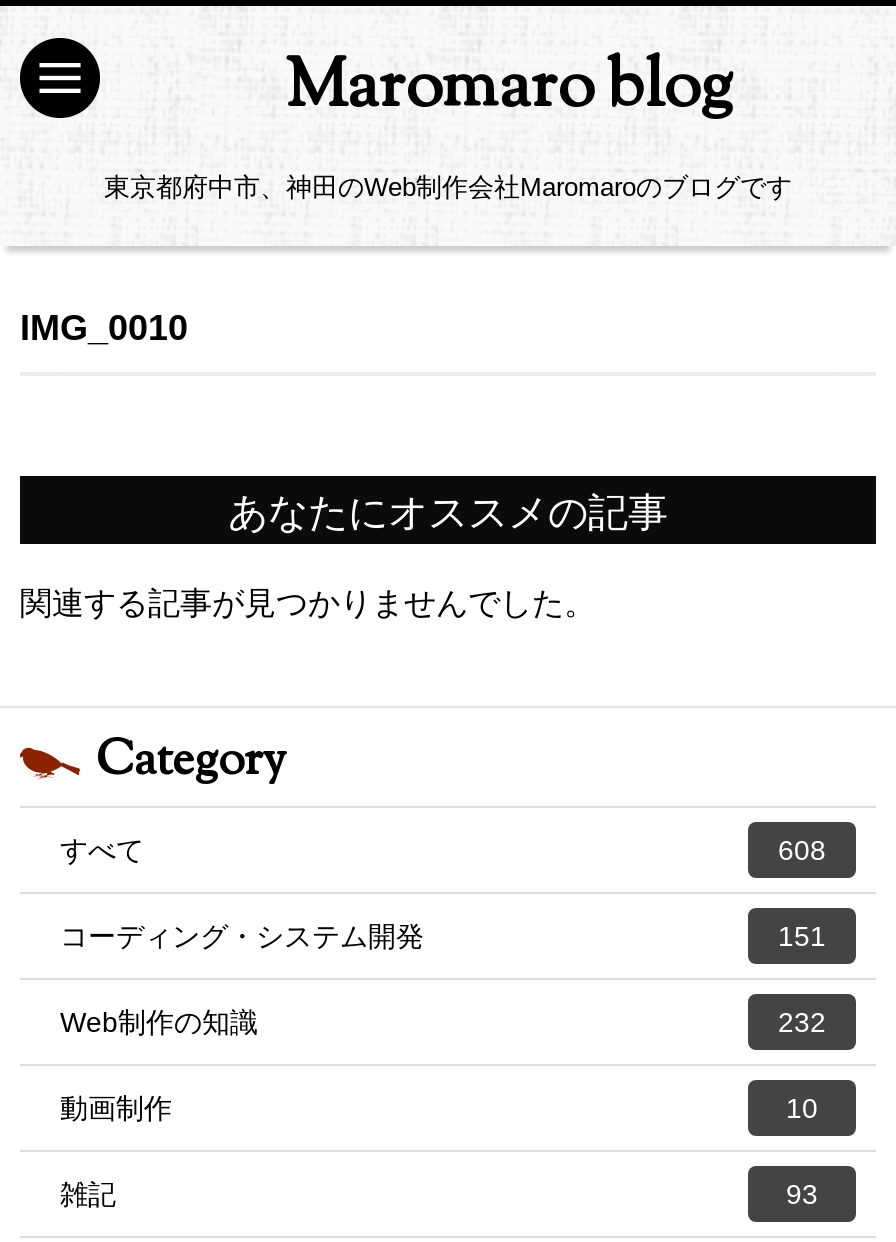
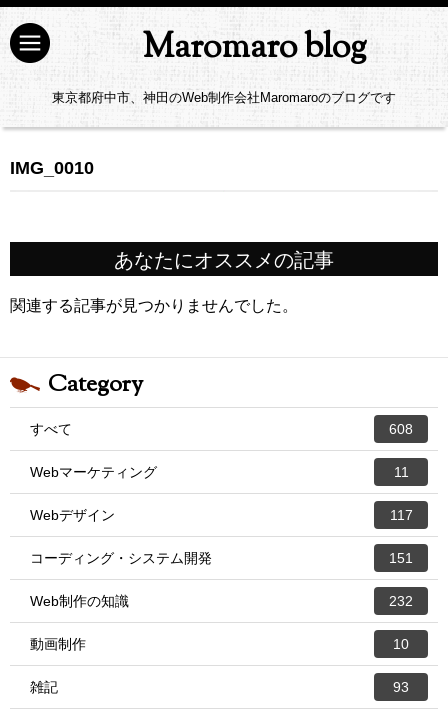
none -> [30,464,412,523] Webマーケティング | 11 | Webデザイン | 117

